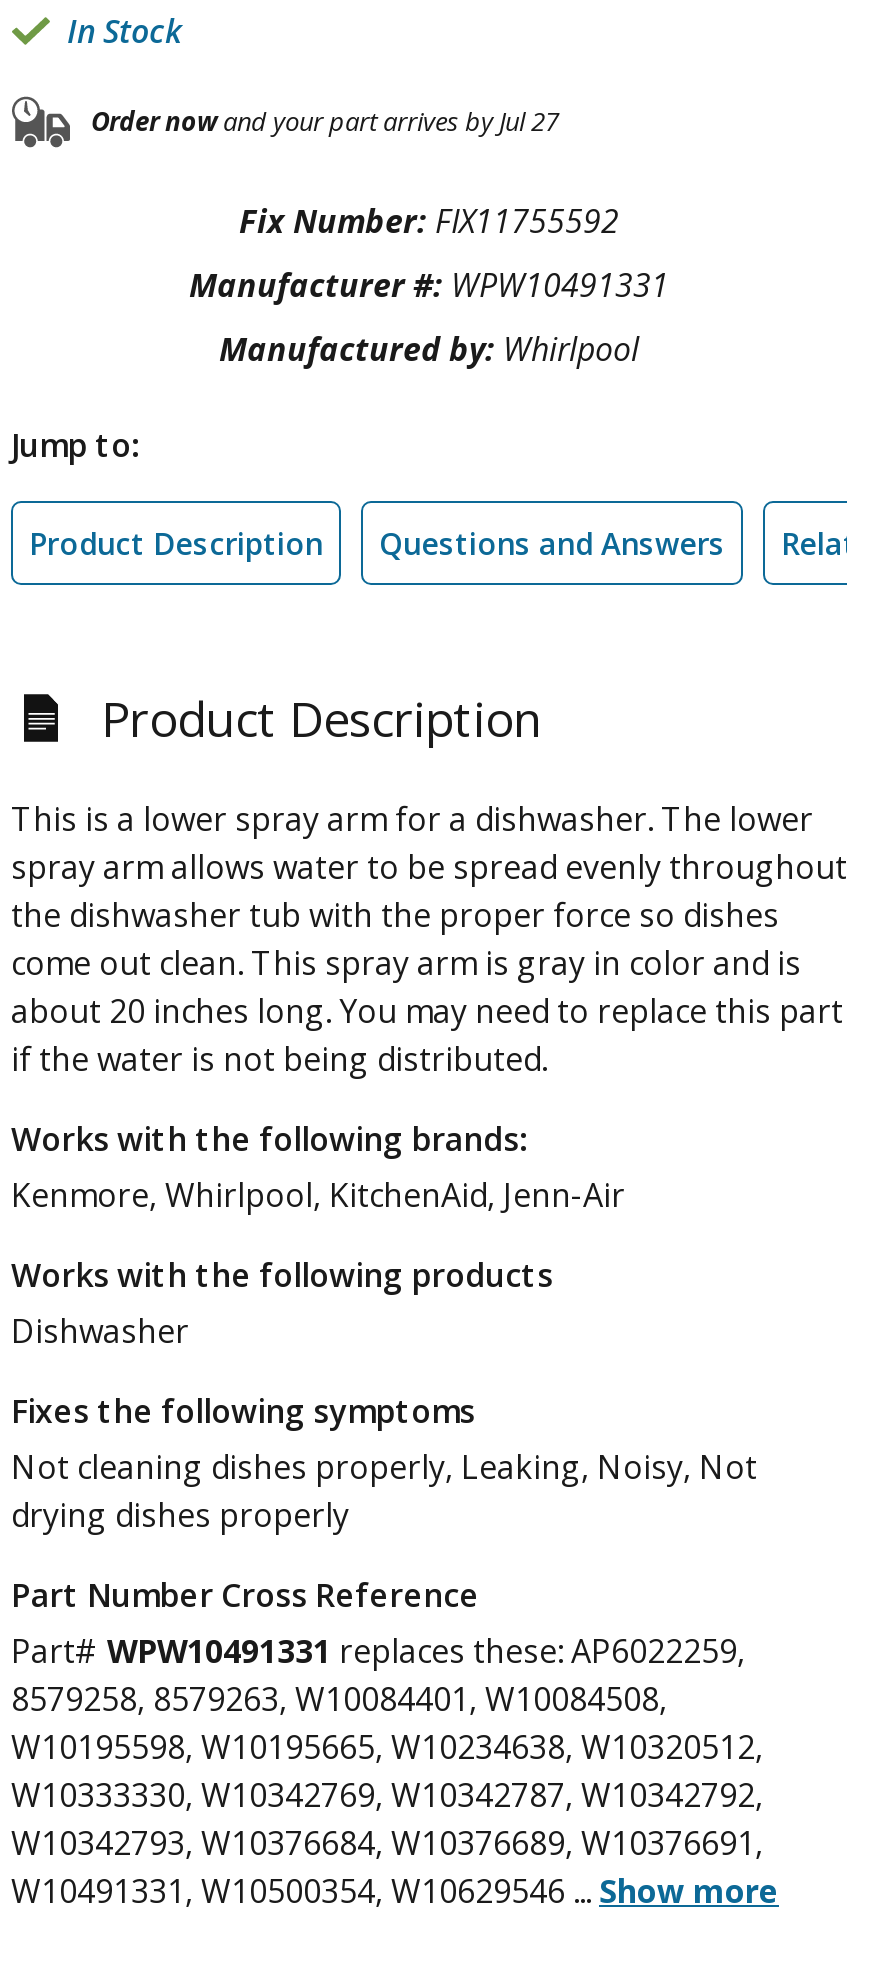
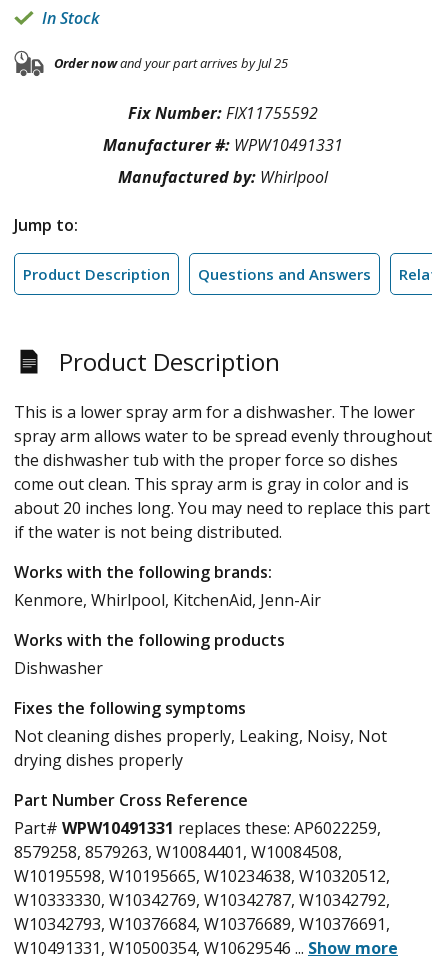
[91,104,559,140] Order nowand your part arrives by Jul 27 -> [54,54,288,72] Order nowand your part arrives by Jul 25

